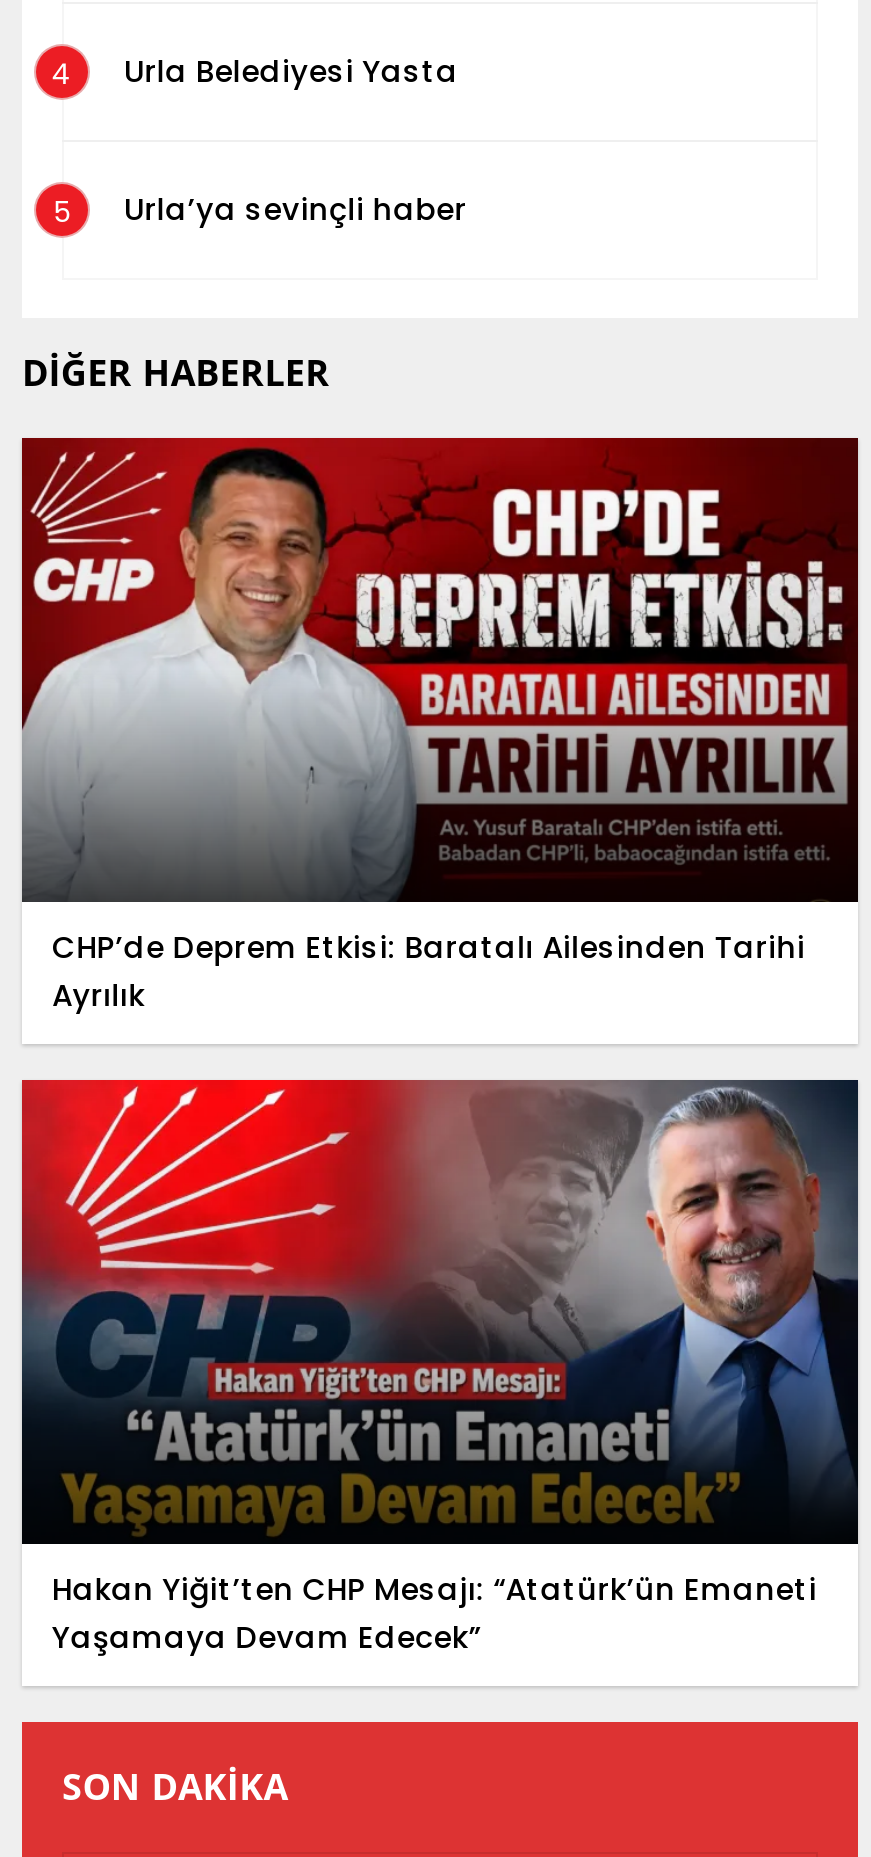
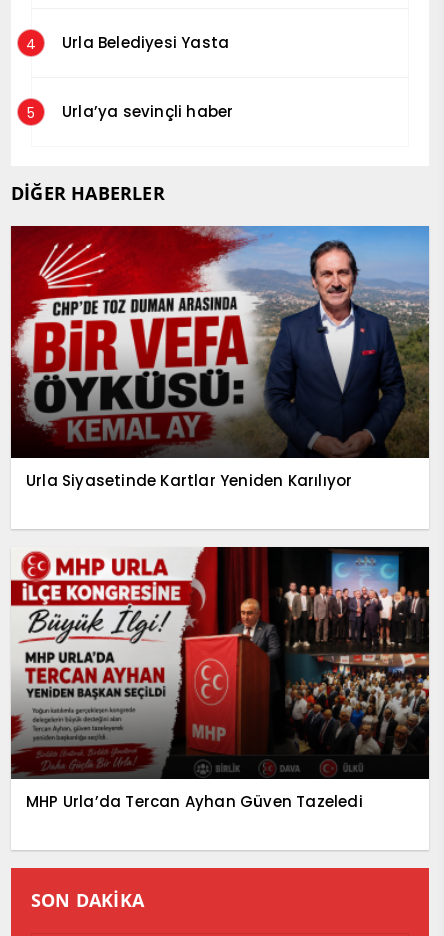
[20,435,860,1015] [image] | CHP’de Deprem Etkisi: Baratalı Ailesinden Tarihi | Ayrılık -> [10,225,430,491] [image] | Urla Siyasetinde Kartlar Yeniden Karılıyor
[20,1077,860,1658] [image] | Hakan Yiğit’ten CHP Mesajı: “Atatürk’ün Emaneti | Yaşamaya Devam Edecek” -> [10,546,430,812] [image] | MHP Urla’da Tercan Ayhan Güven Tazeledi

